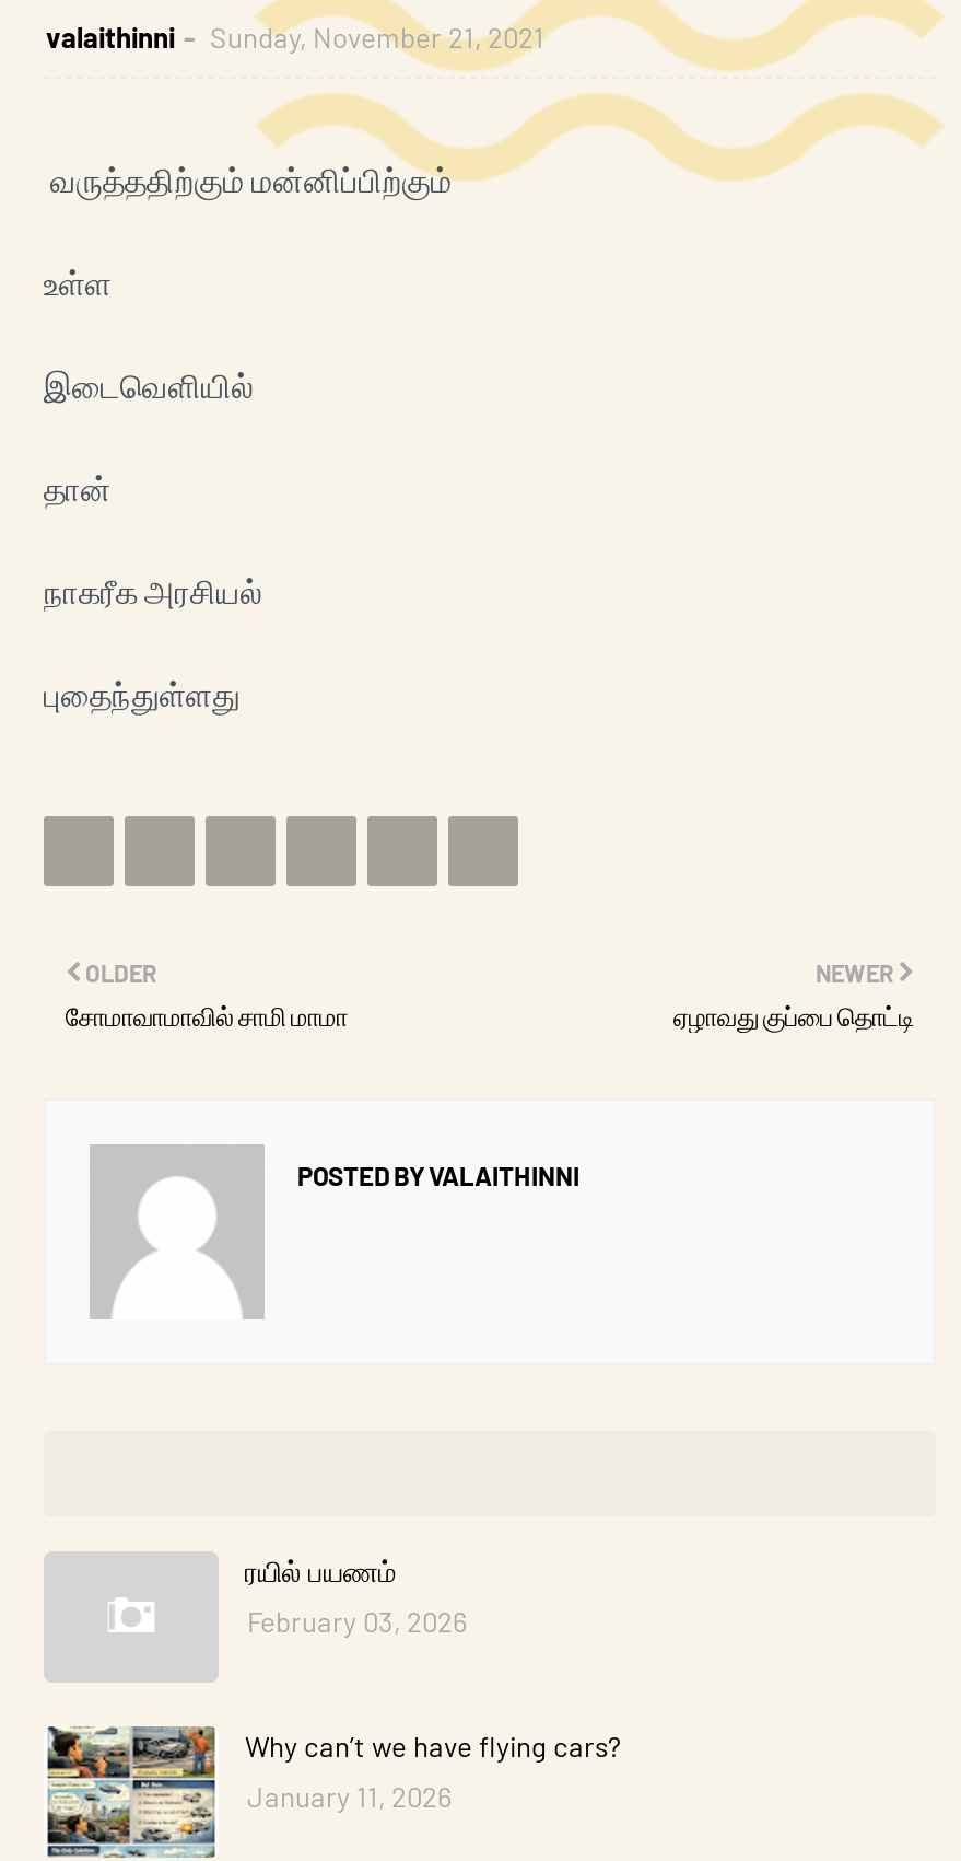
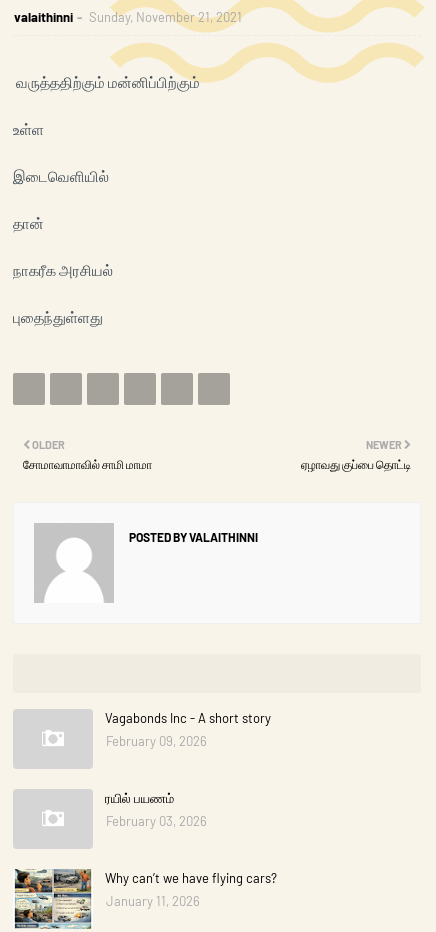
none -> [105,710,271,749] Vagabonds Inc - A short story | February 09, 2026

